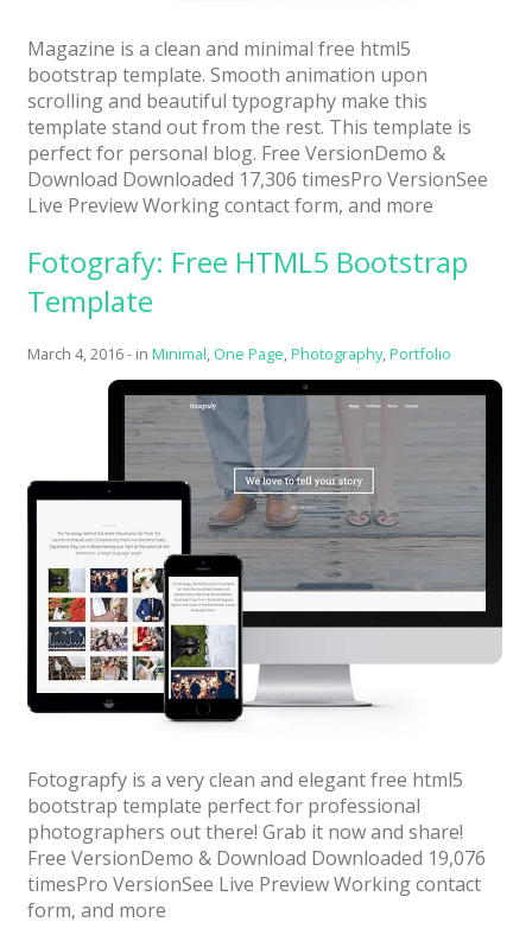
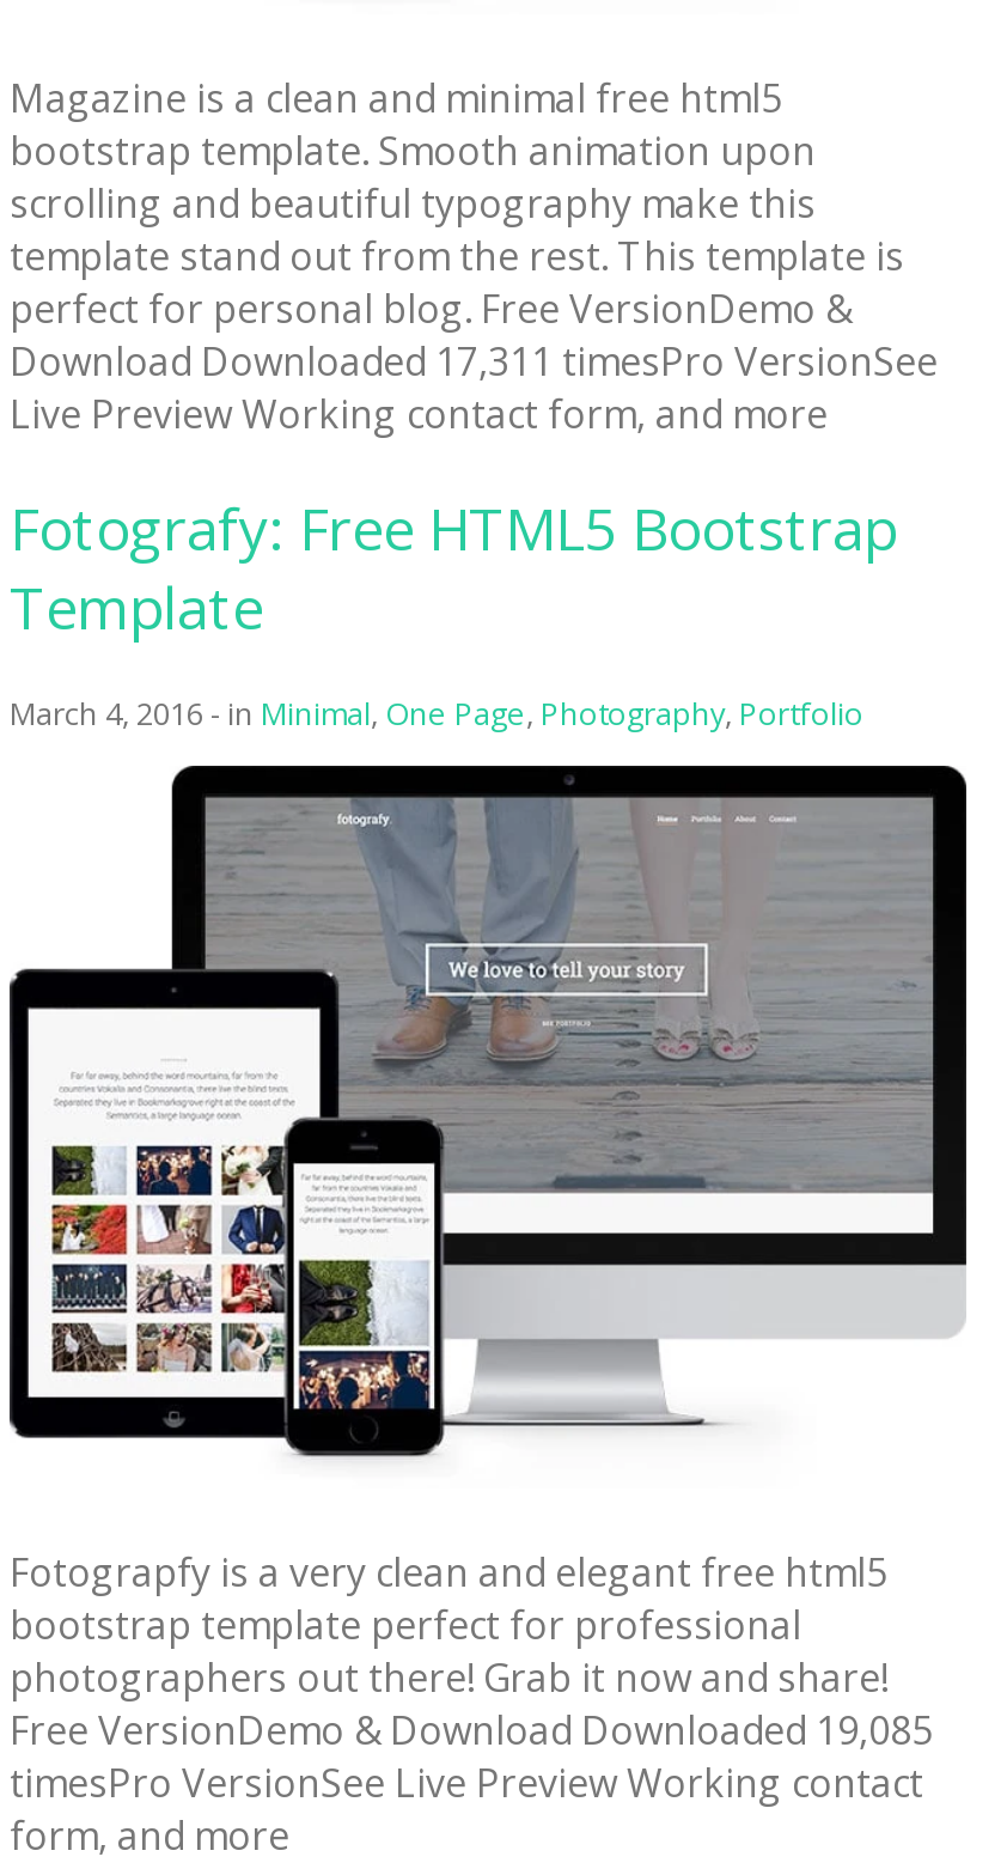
[27,166,488,192] Download Downloaded 17,306 timesPro VersionSee -> [10,336,938,388] Download Downloaded 17,311 timesPro VersionSee
[27,844,486,871] Free VersionDemo & Download Downloaded 19,076 -> [10,1703,933,1756] Free VersionDemo & Download Downloaded 19,085

